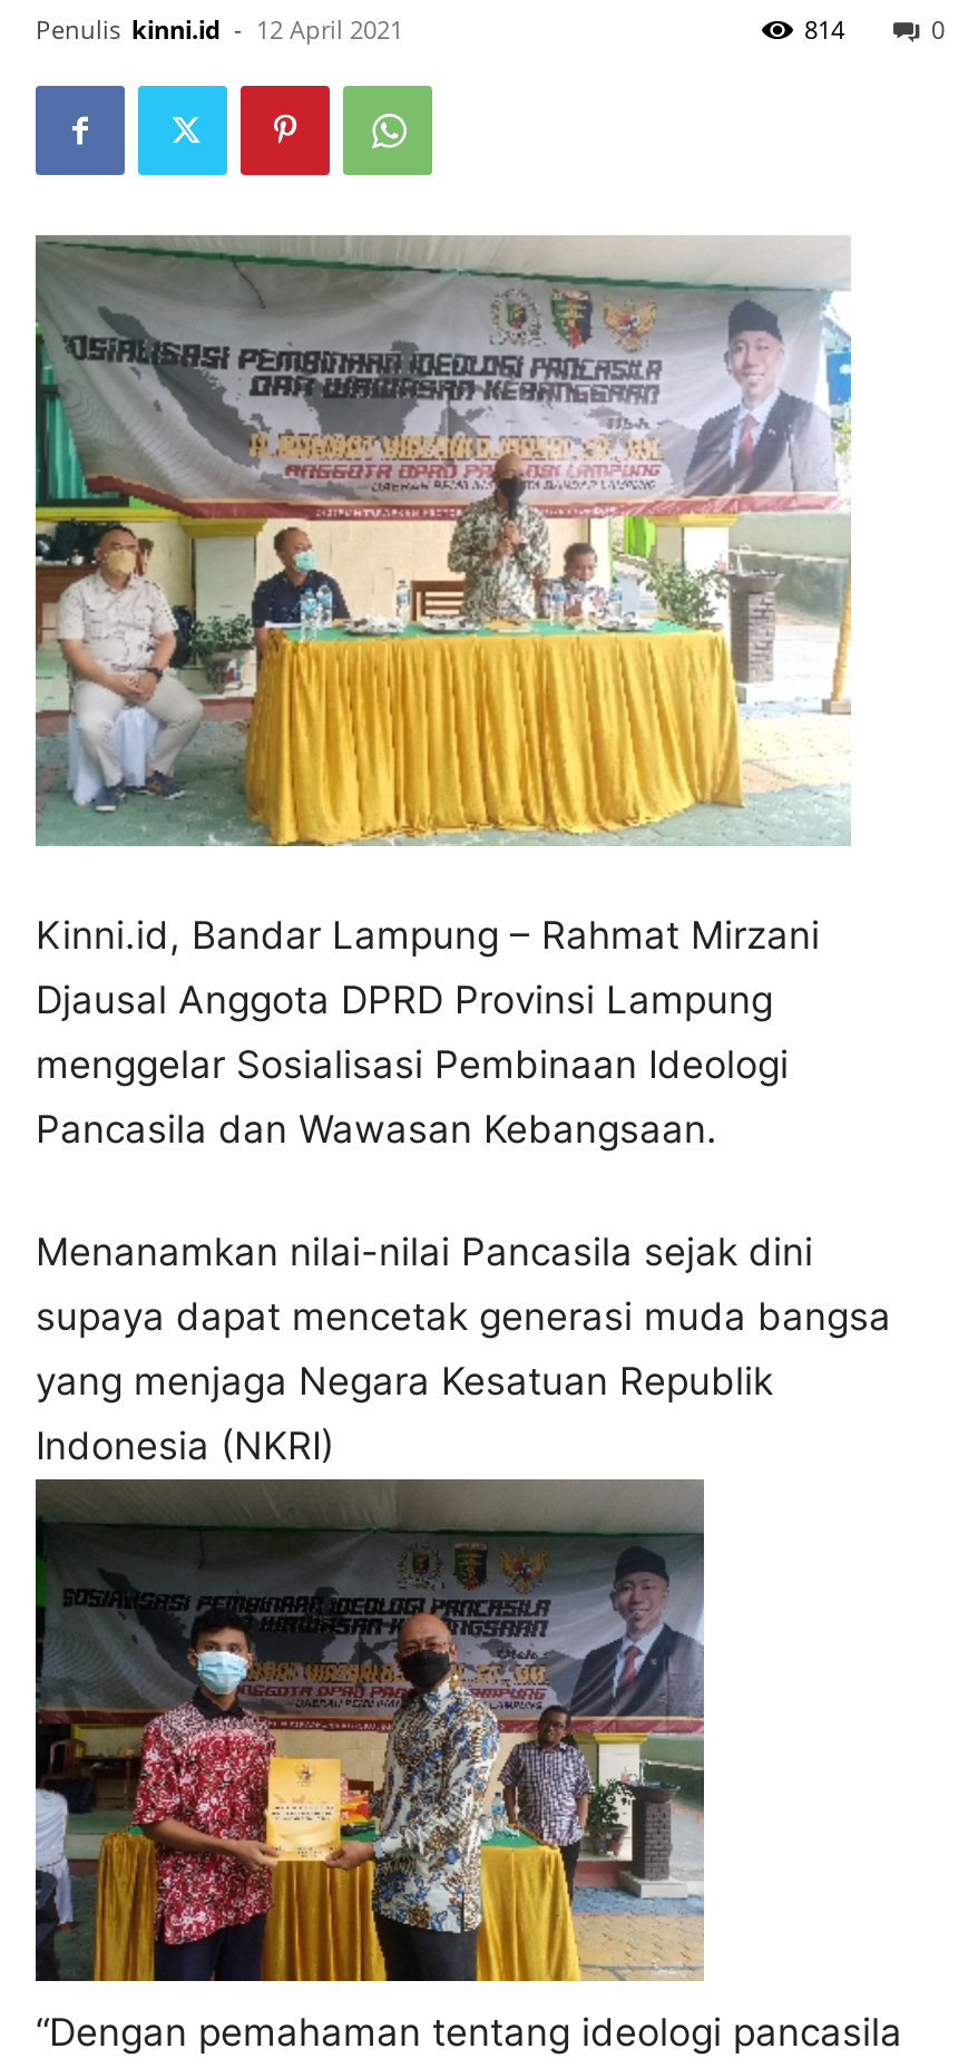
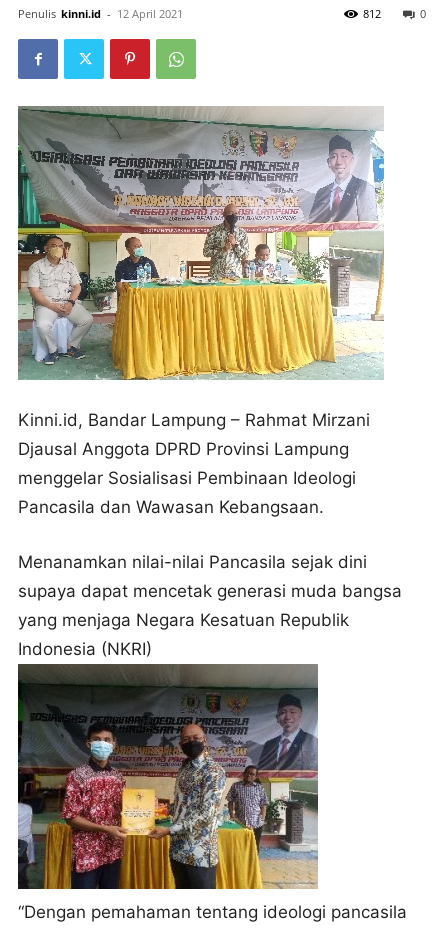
[804,12,844,46] 814 -> [363,6,381,21] 812

